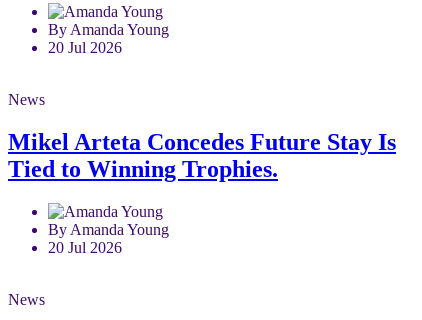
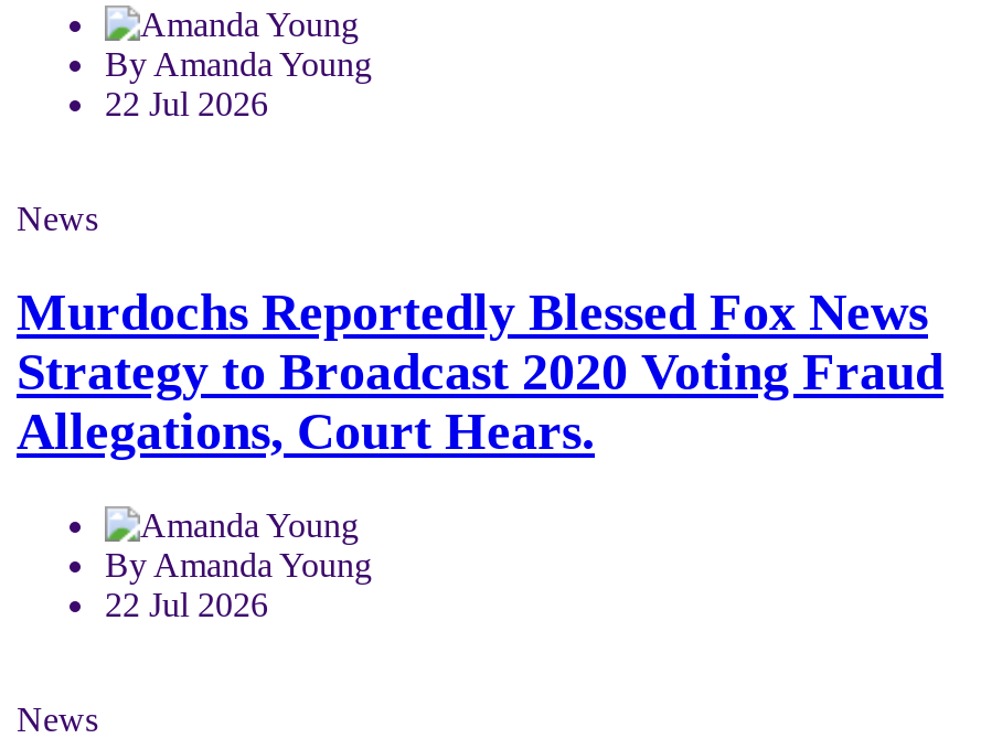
[48,39,122,56] 20 Jul 2026 -> [105,86,268,123] 22 Jul 2026
[8,129,396,182] Mikel Arteta Concedes Future Stay Is | Tied to Winning Trophies. -> [17,284,943,461] Murdochs Reportedly Blessed Fox News | Strategy to Broadcast 2020 Voting Fraud | Allegations, Court Hears.
[48,239,122,256] 20 Jul 2026 -> [105,586,268,624] 22 Jul 2026

